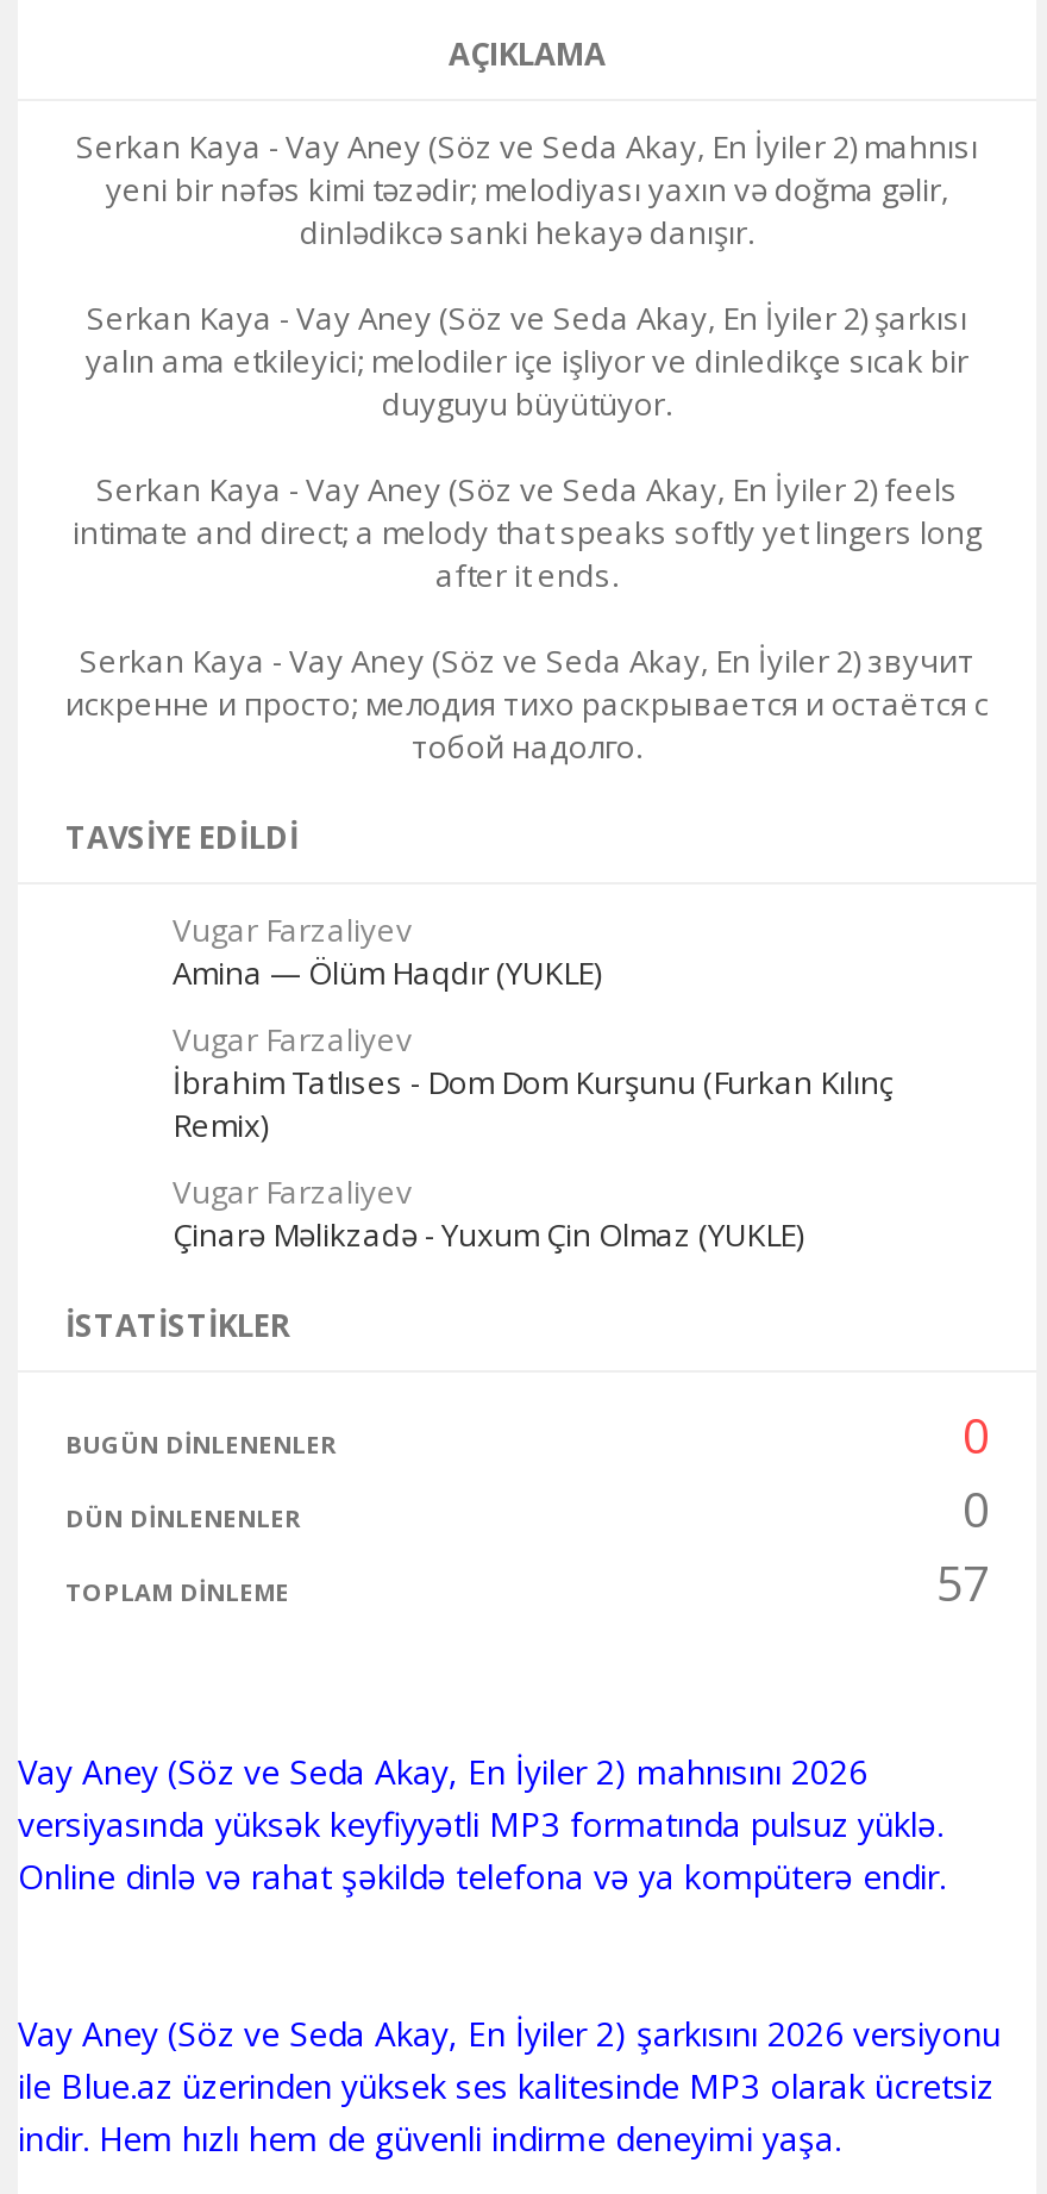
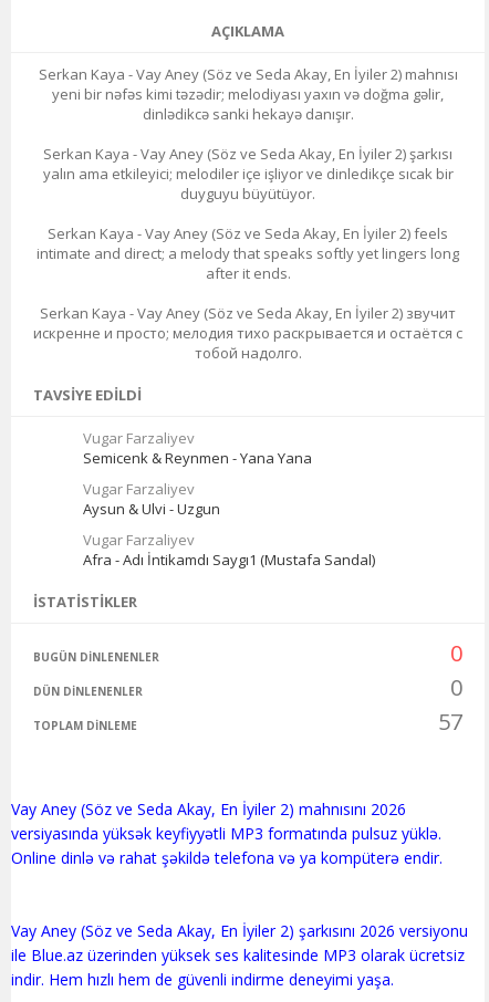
[173,950,601,993] Amina — Ölüm Haqdır (YUKLE) -> [83,447,312,467] Semicenk & Reynmen - Yana Yana
[173,1060,894,1145] İbrahim Tatlıses - Dom Dom Kurşunu (Furkan Kılınç | Remix) -> [83,498,220,518] Aysun & Ulvi - Uzgun
[173,1212,803,1255] Çinarə Məlikzadə - Yuxum Çin Olmaz (YUKLE) -> [83,549,375,569] Afra - Adı İntikamdı Saygı1 (Mustafa Sandal)

